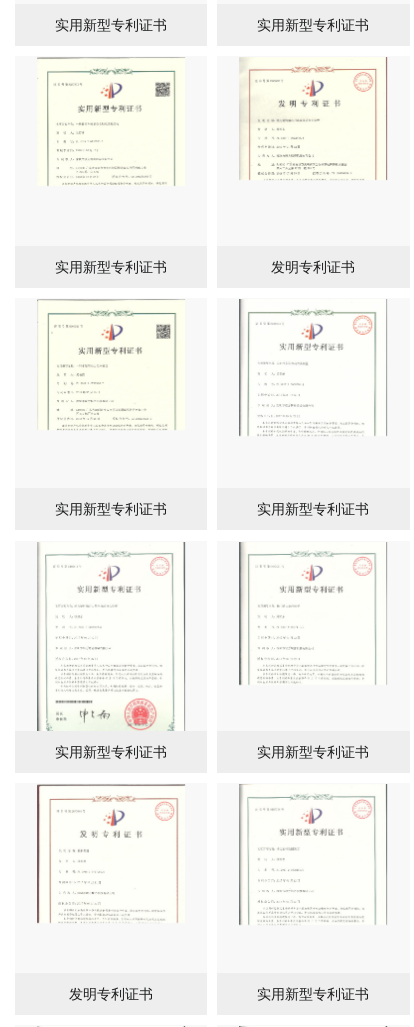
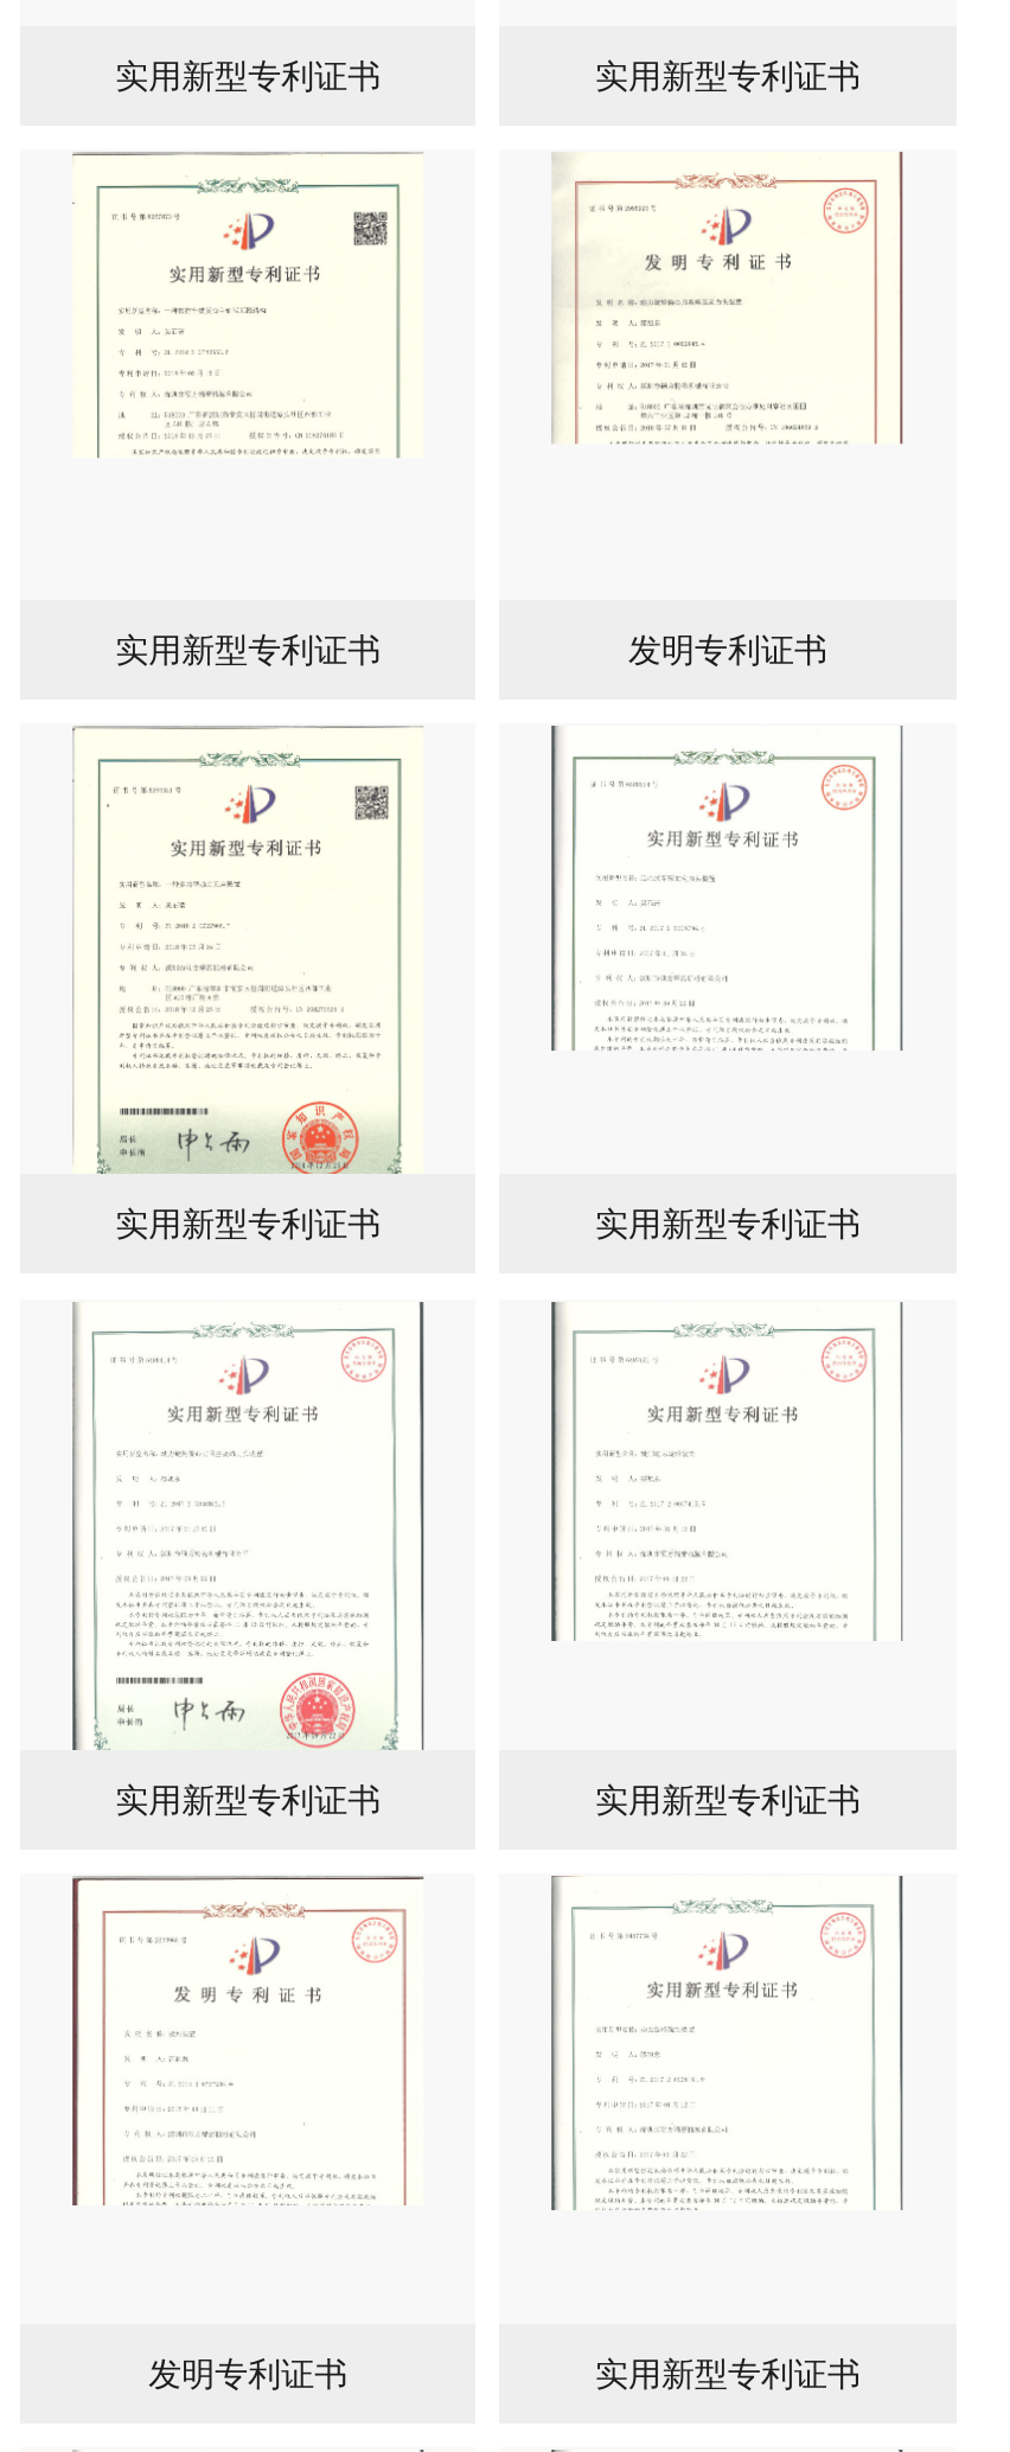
none -> [72,1034,407,1176] [image]

